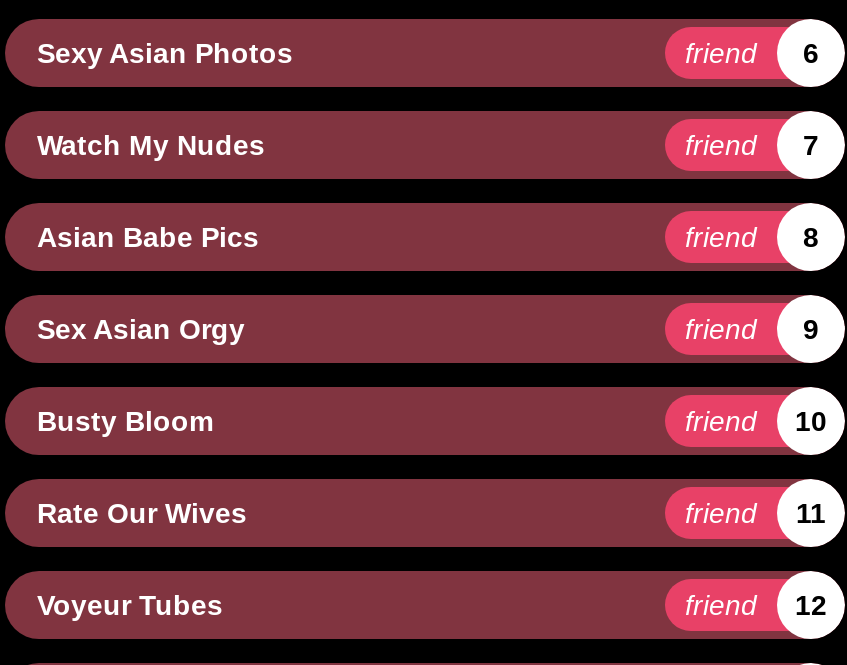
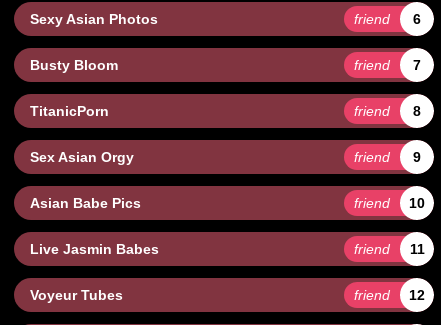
[37,129,265,161] Watch My Nudes -> none
moved [37,221,259,253] -> [30,195,141,211]: Asian Babe Pics
none -> [30,103,109,119] TitanicPorn
moved [37,405,213,437] -> [30,57,118,73]: Busty Bloom
[37,497,247,529] Rate Our Wives -> [30,241,159,257] Live Jasmin Babes

